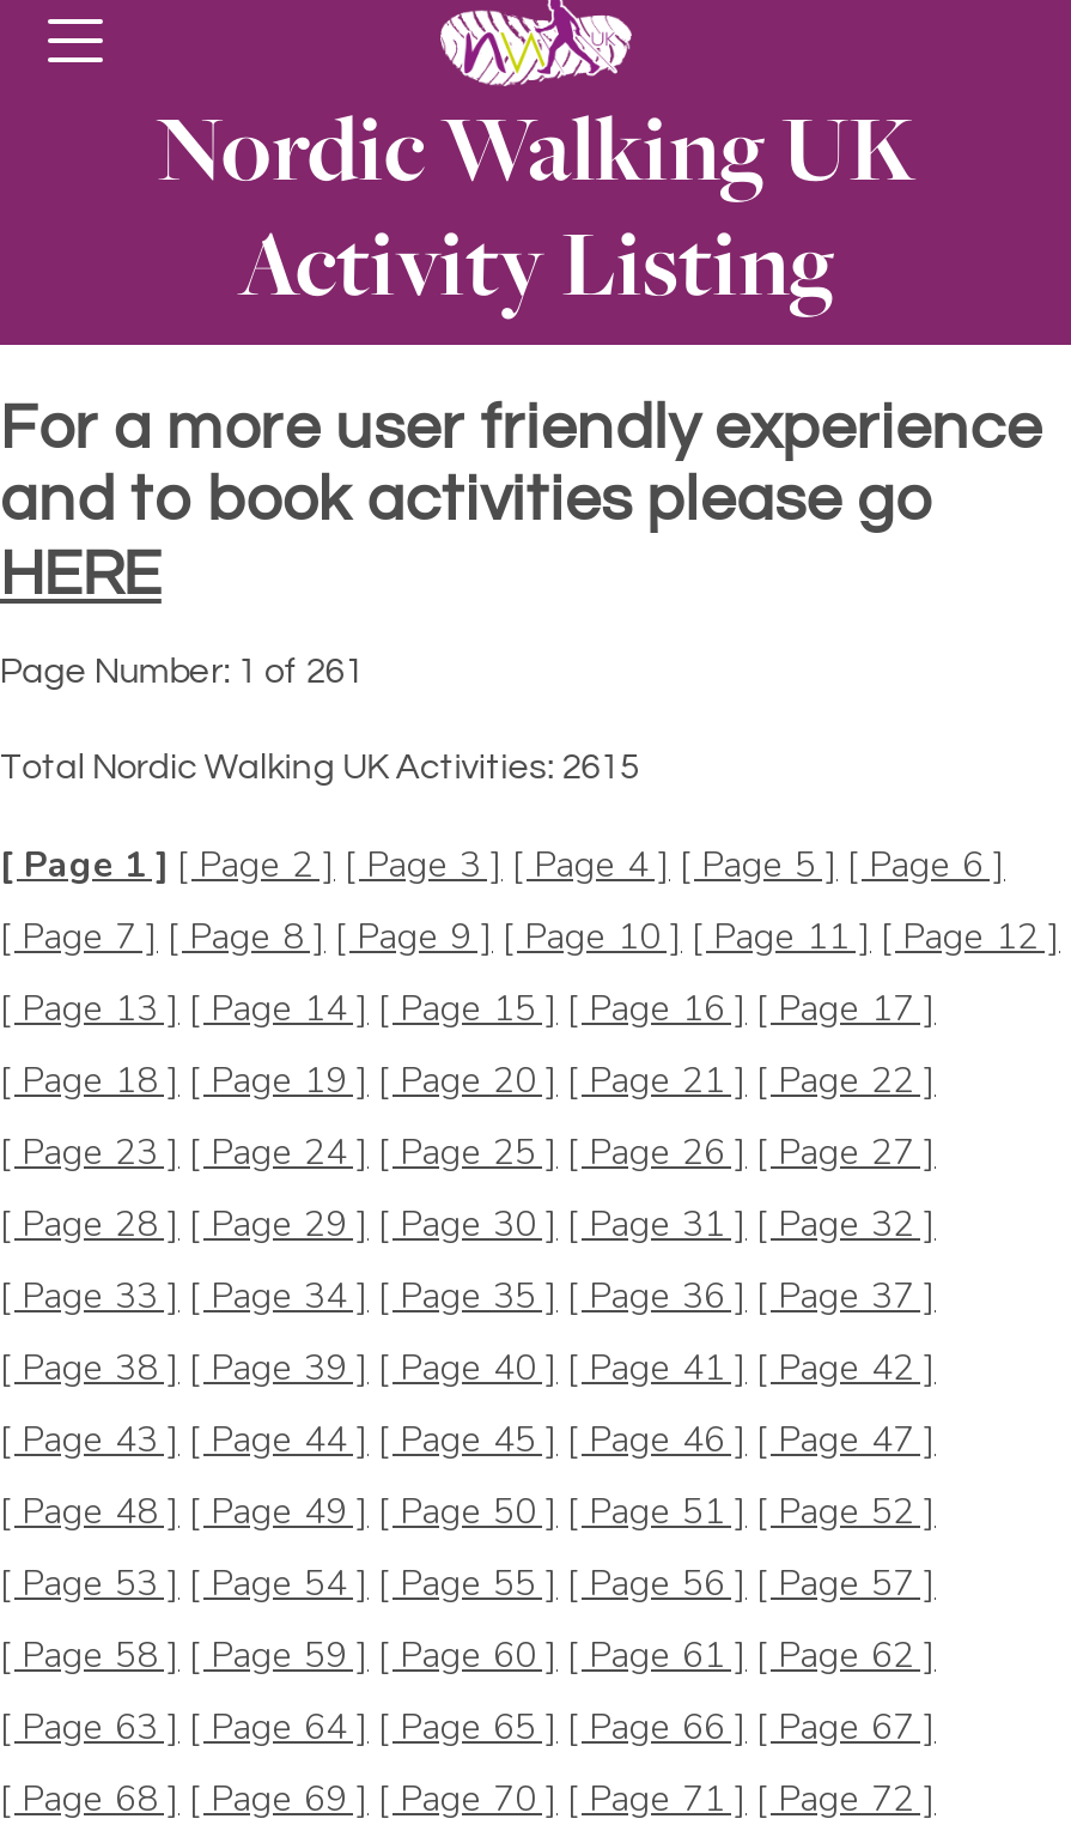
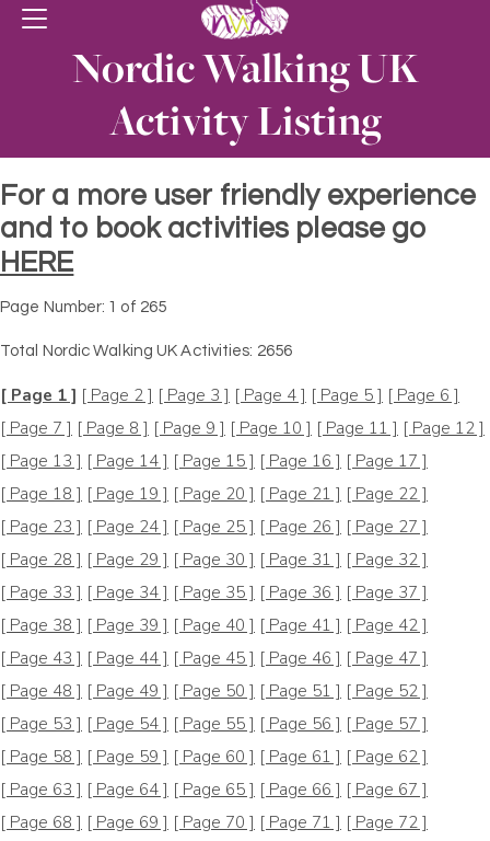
[0,654,364,690] Page Number: 1 of 261 -> [0,299,166,315] Page Number: 1 of 265
[0,750,639,786] Total Nordic Walking UK Activities: 2615 -> [0,343,292,359] Total Nordic Walking UK Activities: 2656

